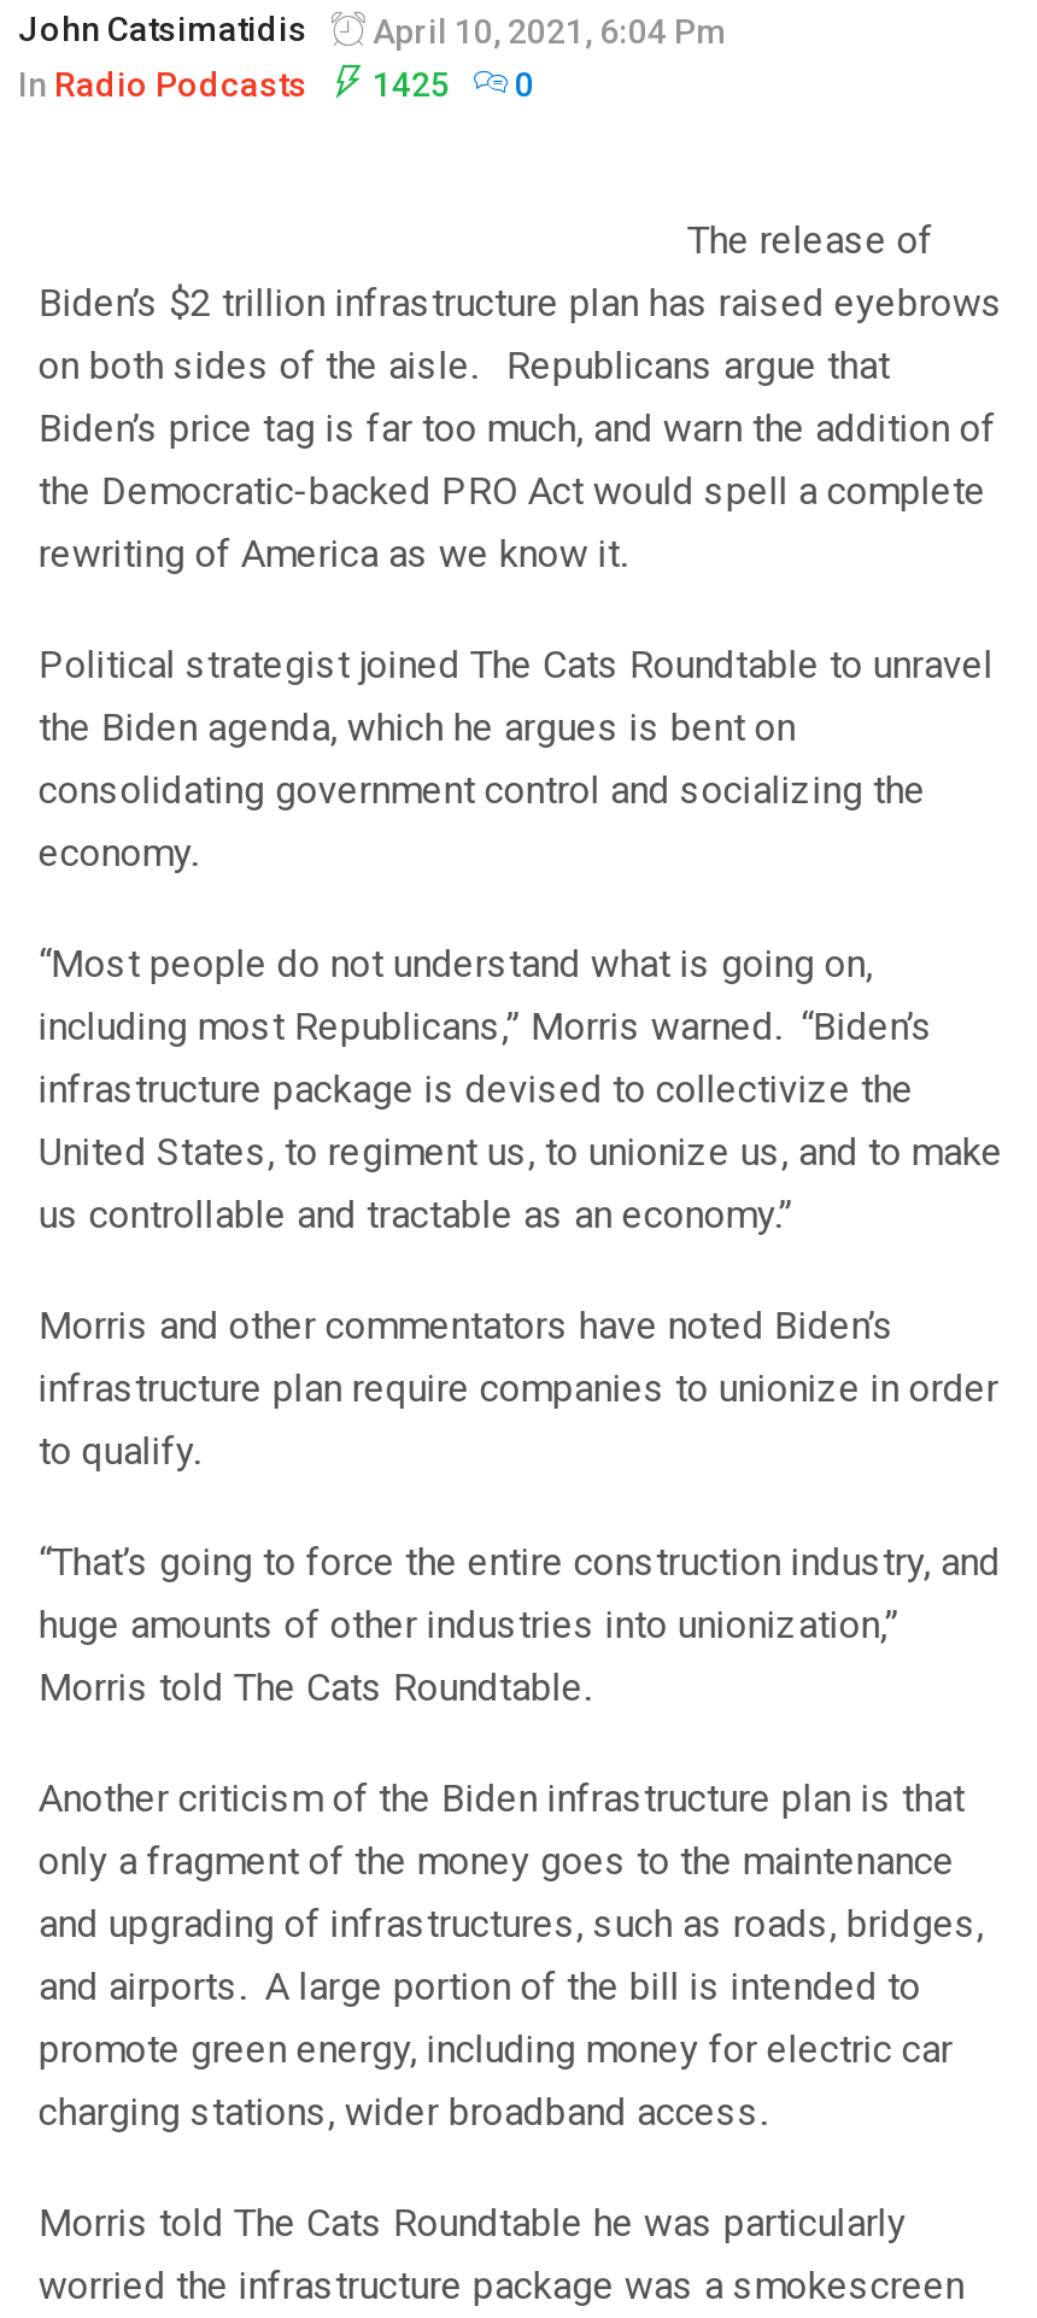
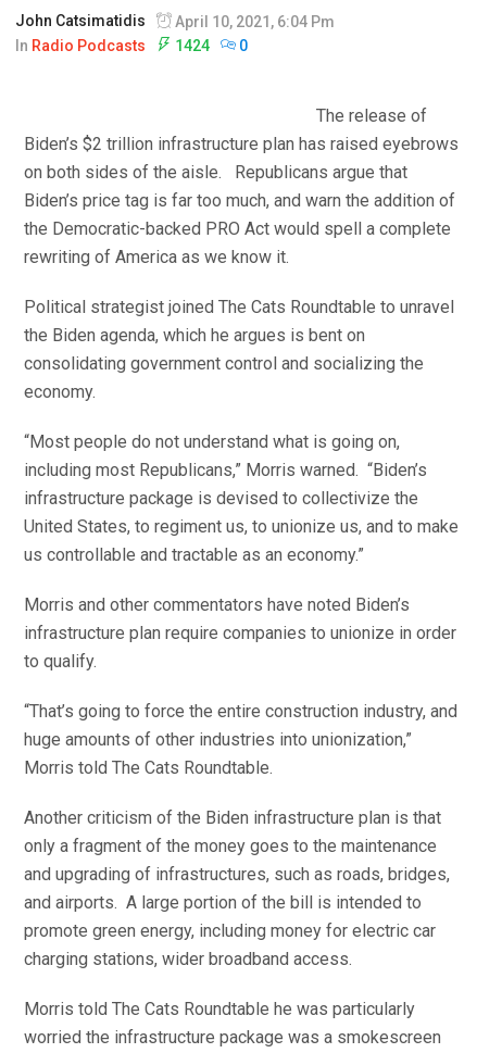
[18,66,534,104] In Radio Podcasts 1425 0 -> [15,37,248,55] In Radio Podcasts 1424 0

